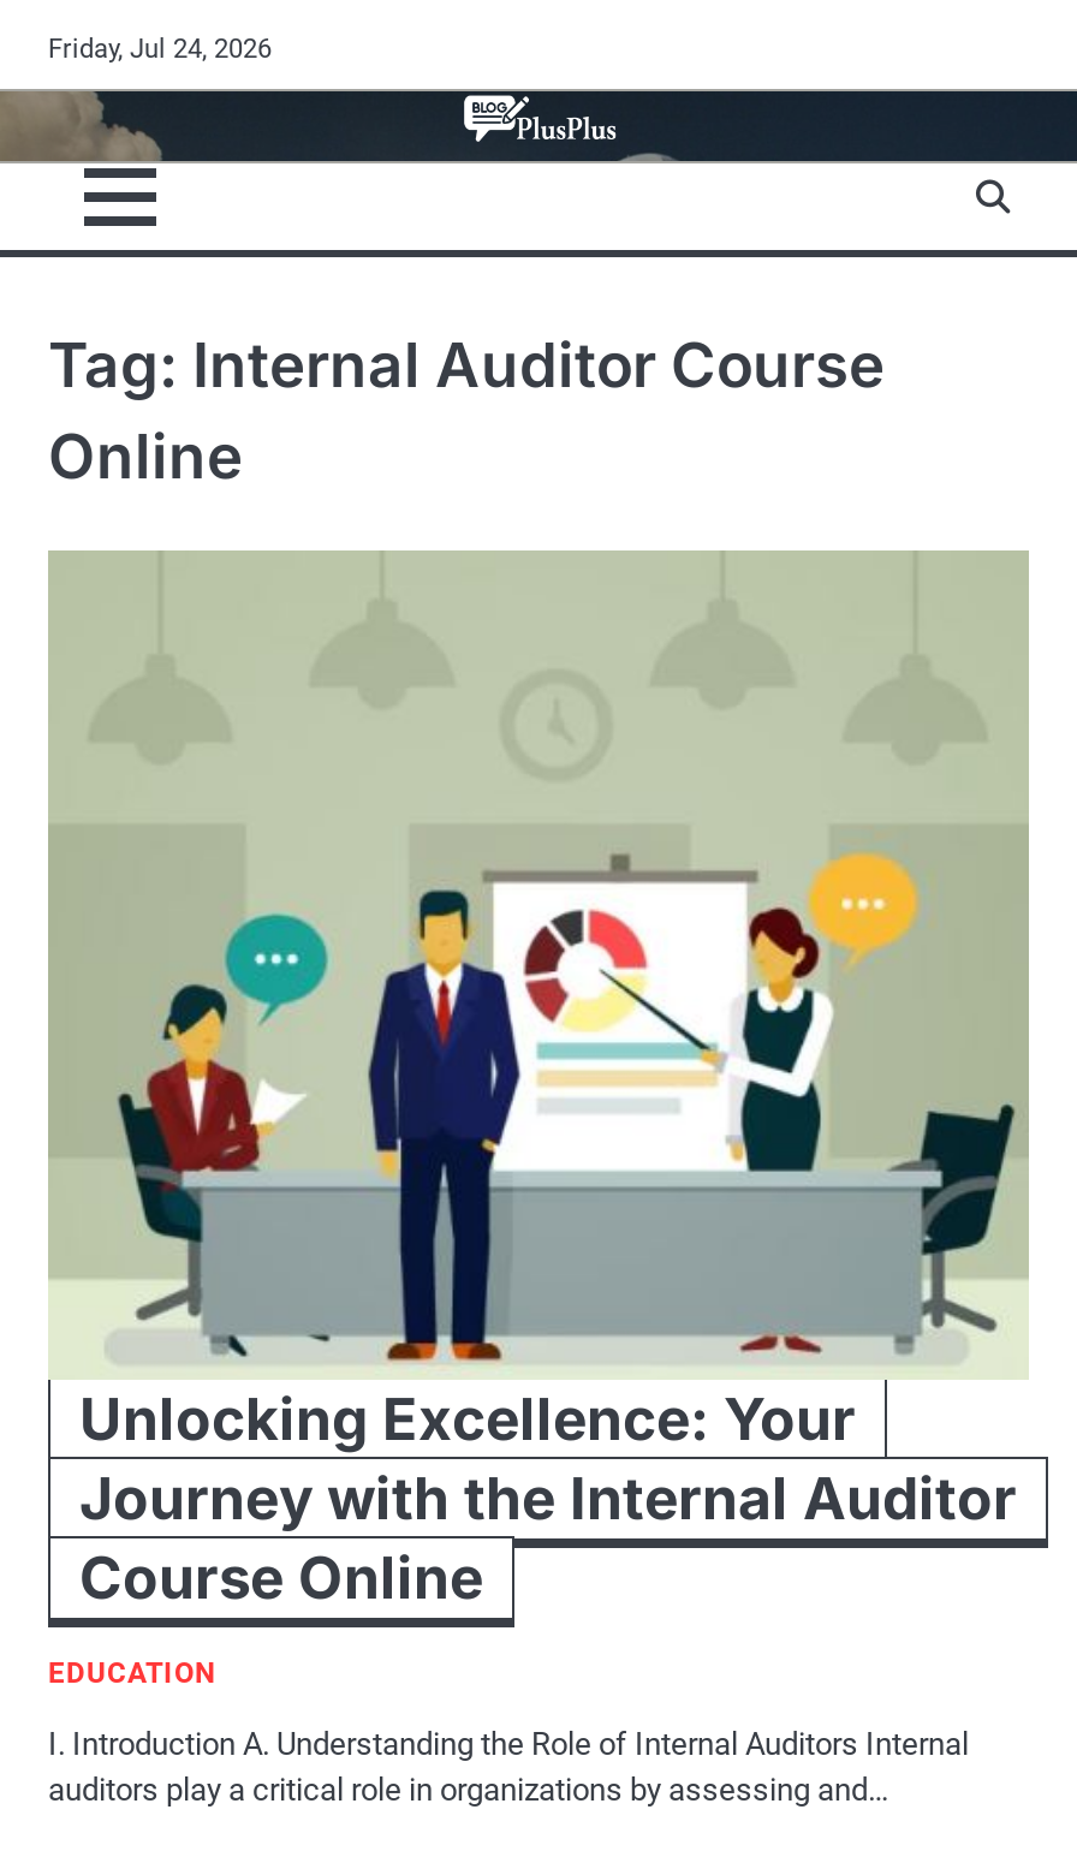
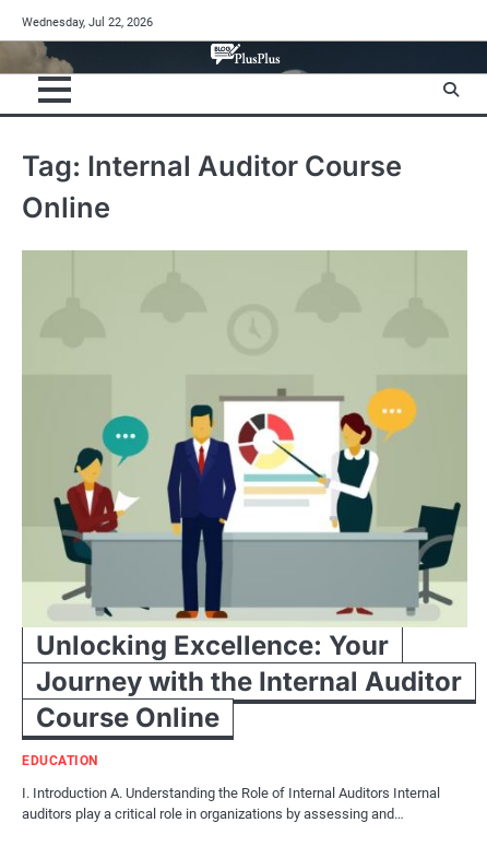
[48,34,272,65] Friday, Jul 24, 2026 -> [22,15,153,30] Wednesday, Jul 22, 2026

